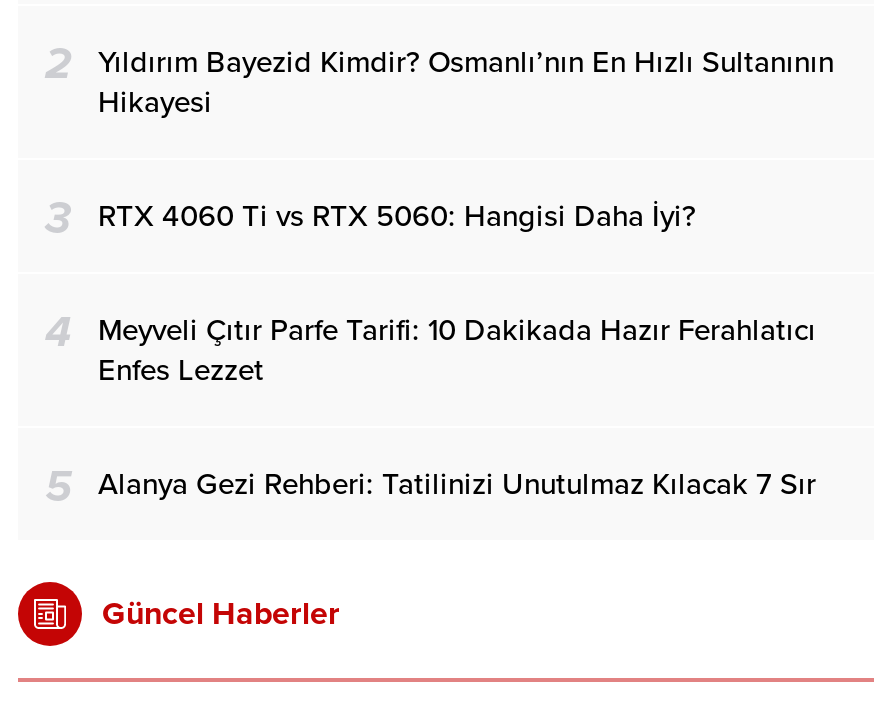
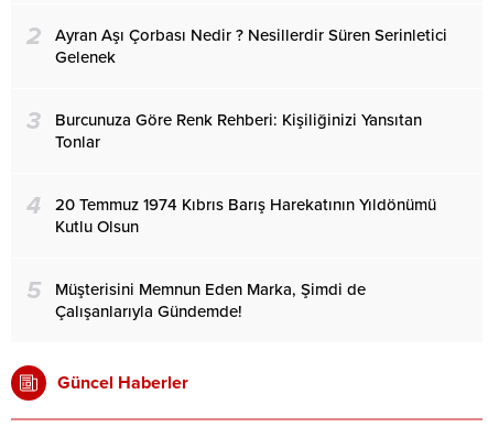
[98,44,834,120] Yıldırım Bayezid Kimdir? Osmanlı’nın En Hızlı Sultanının | Hikayesi -> [55,25,447,67] Ayran Aşı Çorbası Nedir ? Nesillerdir Süren Serinletici | Gelenek
[98,198,696,234] RTX 4060 Ti vs RTX 5060: Hangisi Daha İyi? -> [55,110,422,152] Burcunuza Göre Renk Rehberi: Kişiliğinizi Yansıtan | Tonlar
[98,312,816,388] Meyveli Çıtır Parfe Tarifi: 10 Dakikada Hazır Ferahlatıcı | Enfes Lezzet -> [55,195,436,237] 20 Temmuz 1974 Kıbrıs Barış Harekatının Yıldönümü | Kutlu Olsun
[98,466,816,502] Alanya Gezi Rehberi: Tatilinizi Unutulmaz Kılacak 7 Sır -> [55,280,366,321] Müşterisini Memnun Eden Marka, Şimdi de | Çalışanlarıyla Gündemde!

